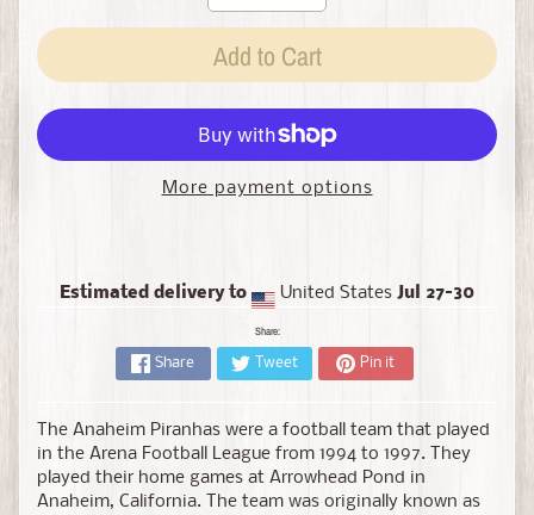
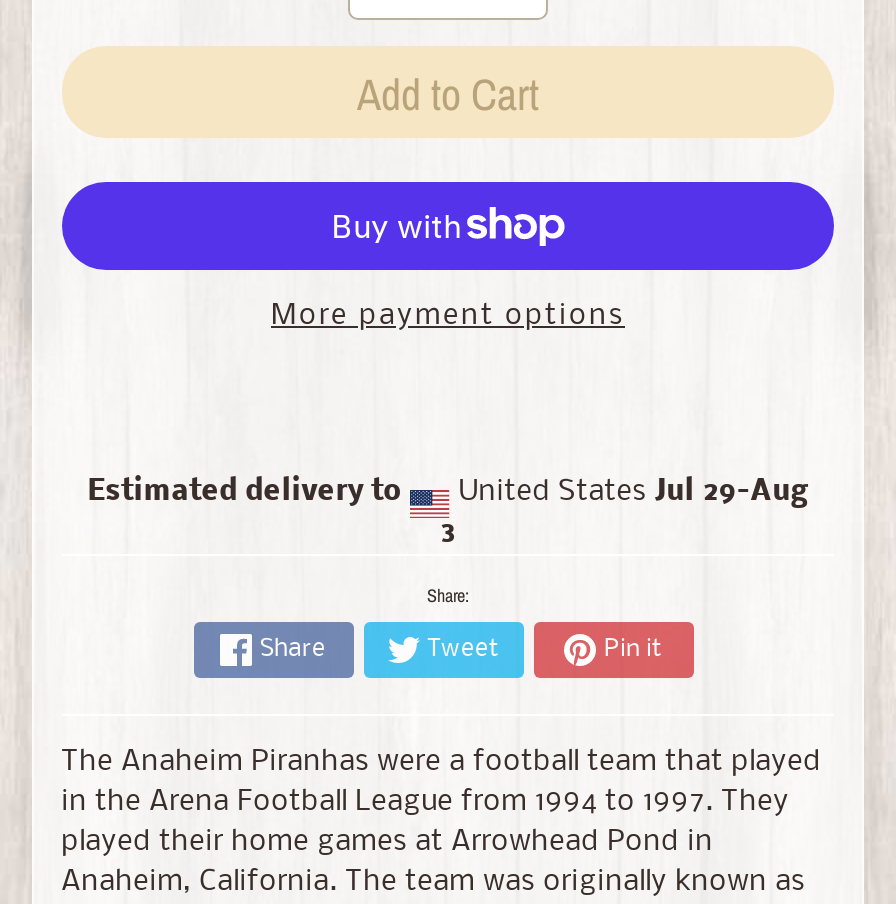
[276,285,475,303] United States Jul 27–30 -> [440,478,808,548] United States Jul 29–Aug | 3

